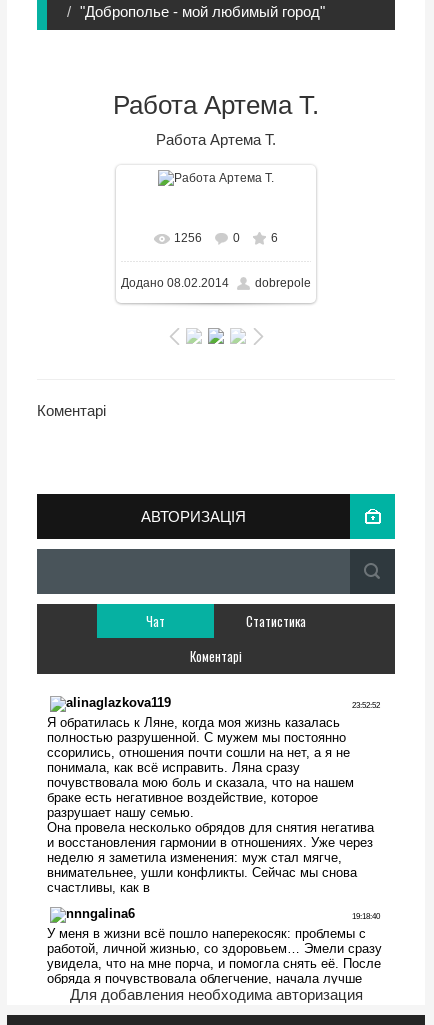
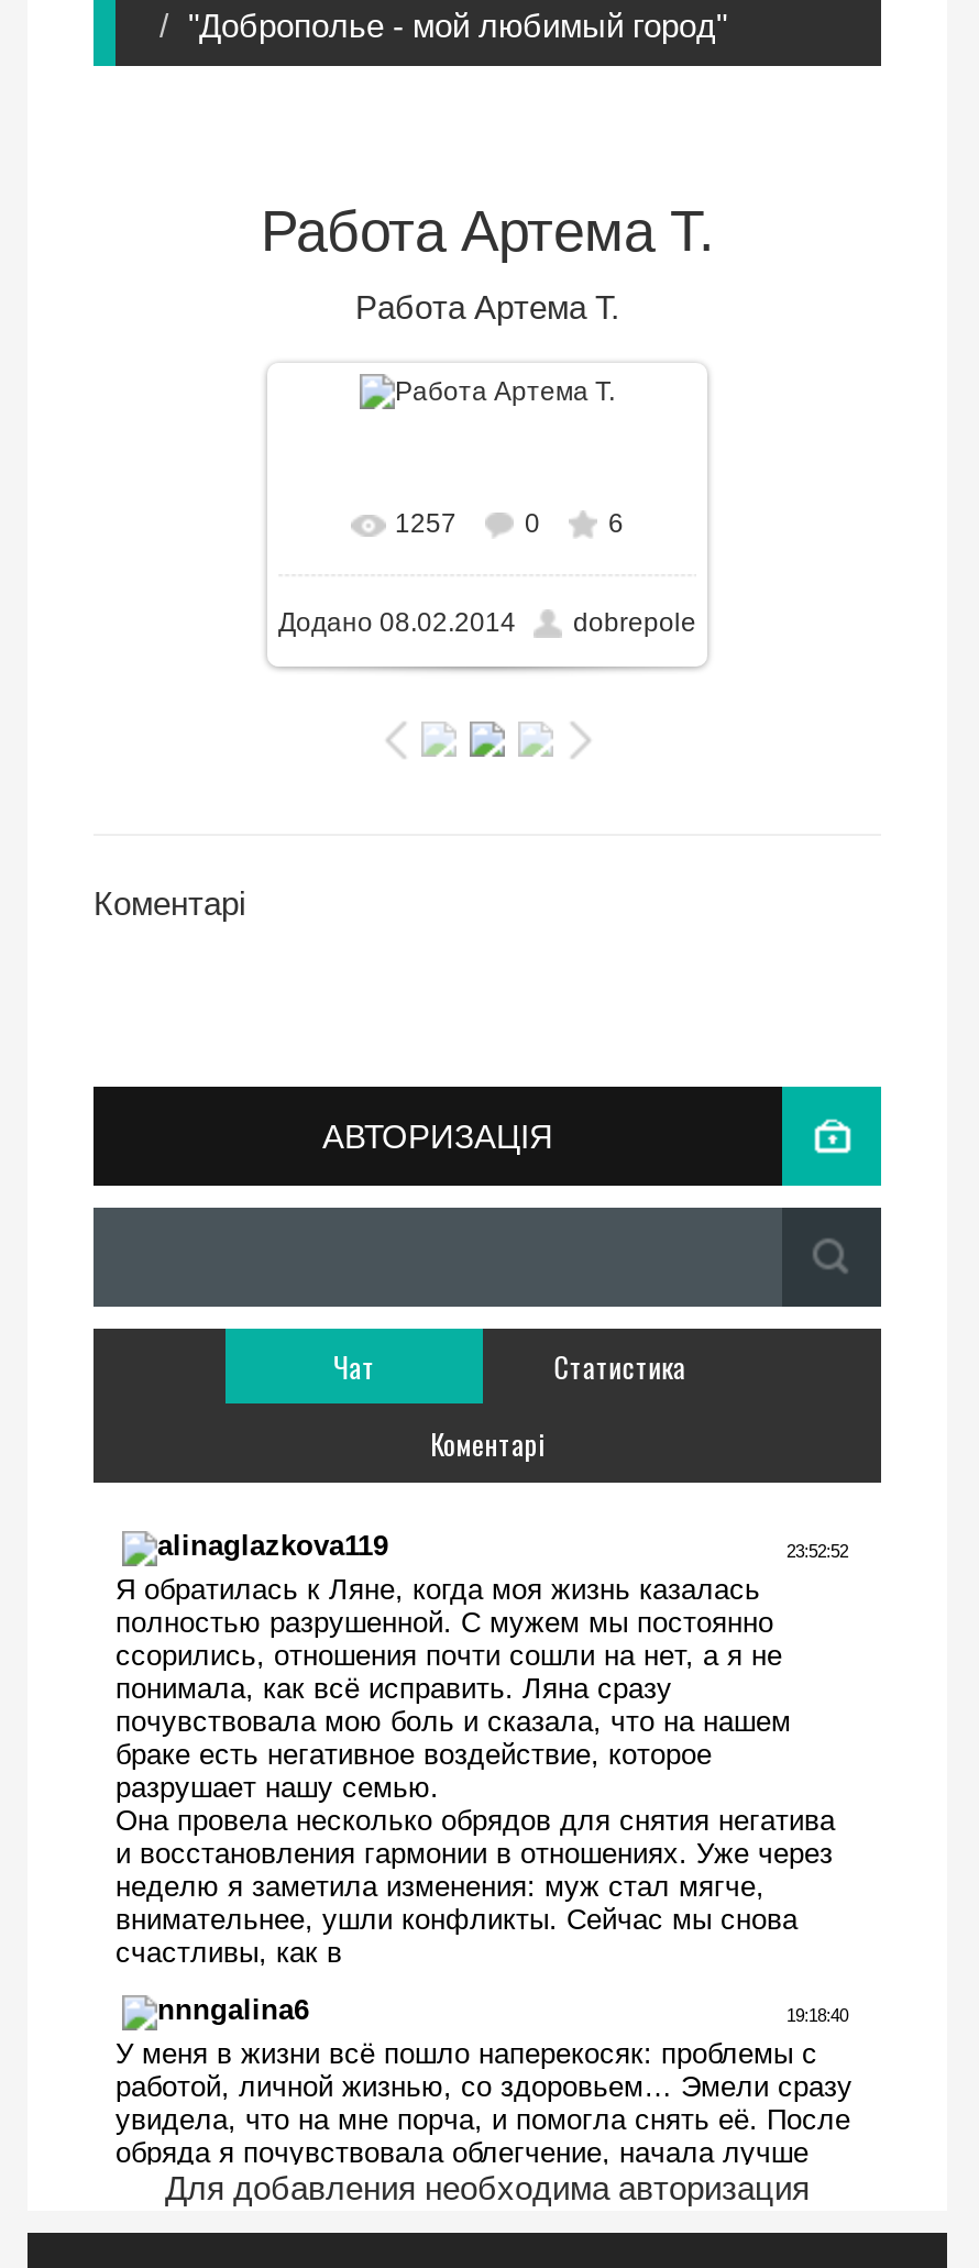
[174,231,202,245] 1256 -> [395,508,457,539] 1257

